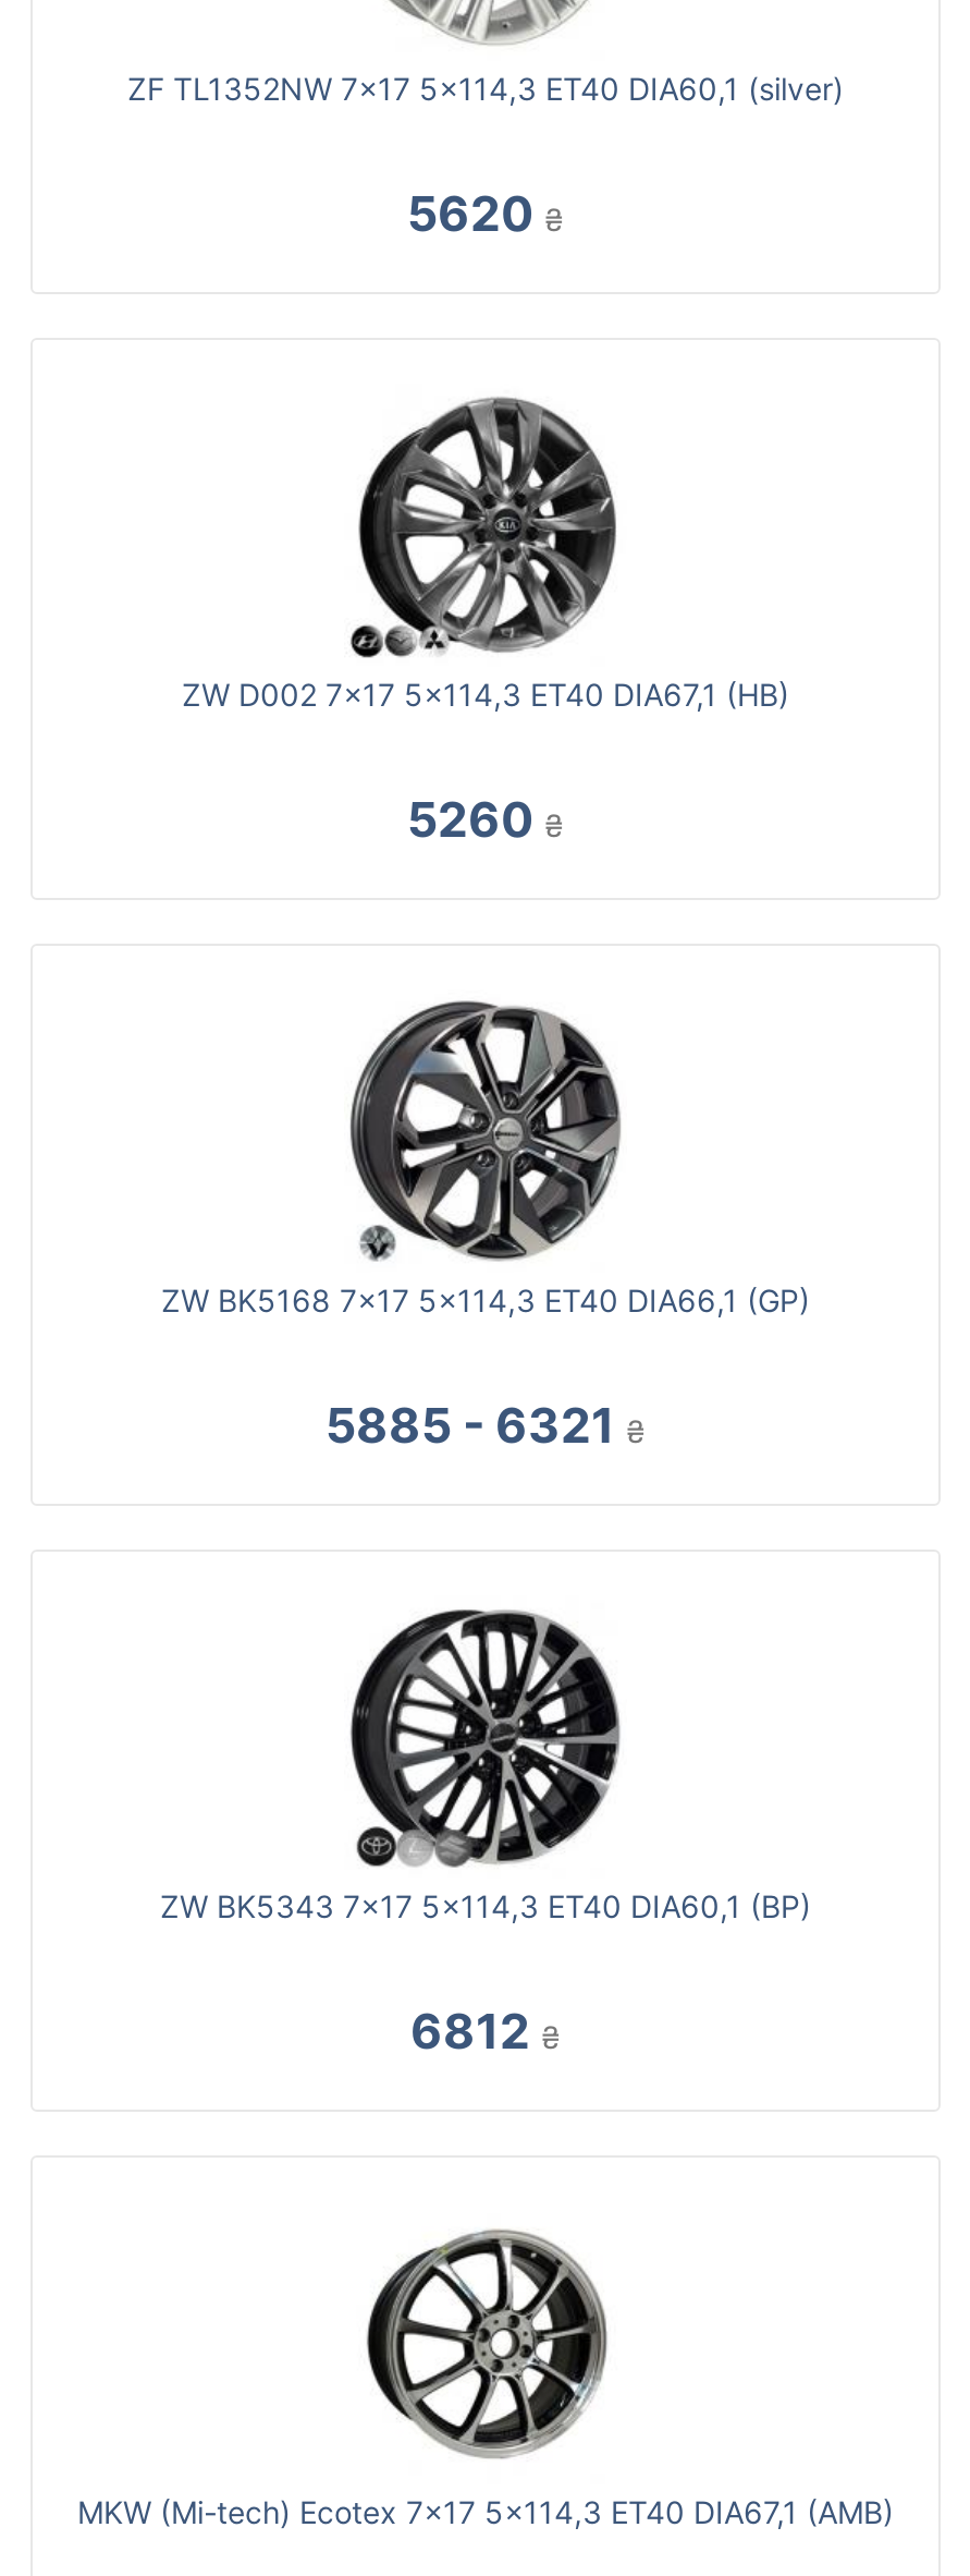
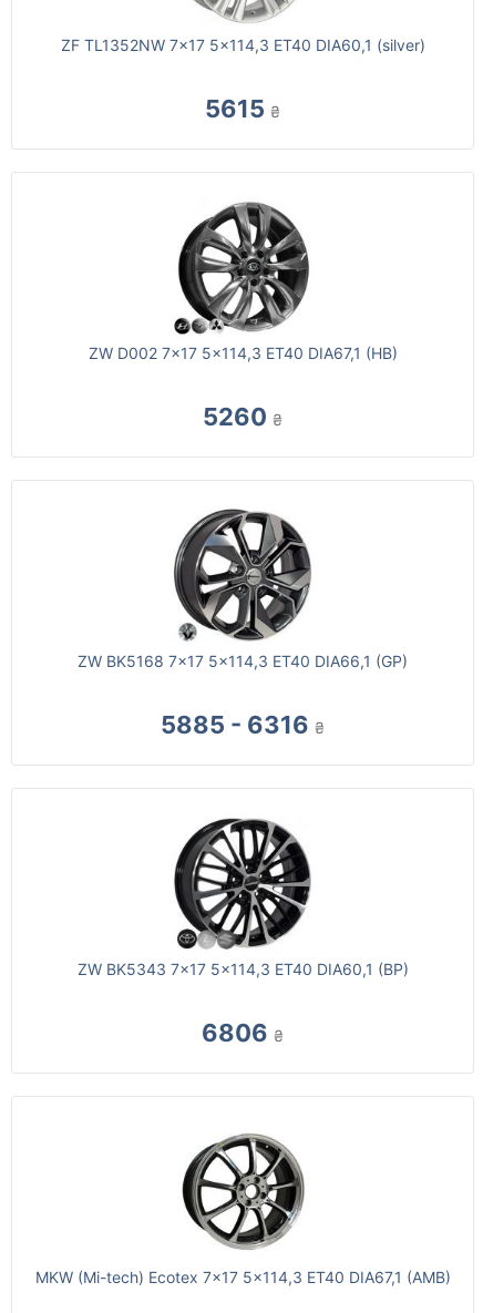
[407,185,564,242] 5620 ₴ -> [205,94,280,123] 5615 ₴
[326,1397,646,1454] 5885 - 6321 ₴ -> [161,710,325,739] 5885 - 6316 ₴
[410,2003,561,2059] 6812 ₴ -> [202,1018,284,1047] 6806 ₴

